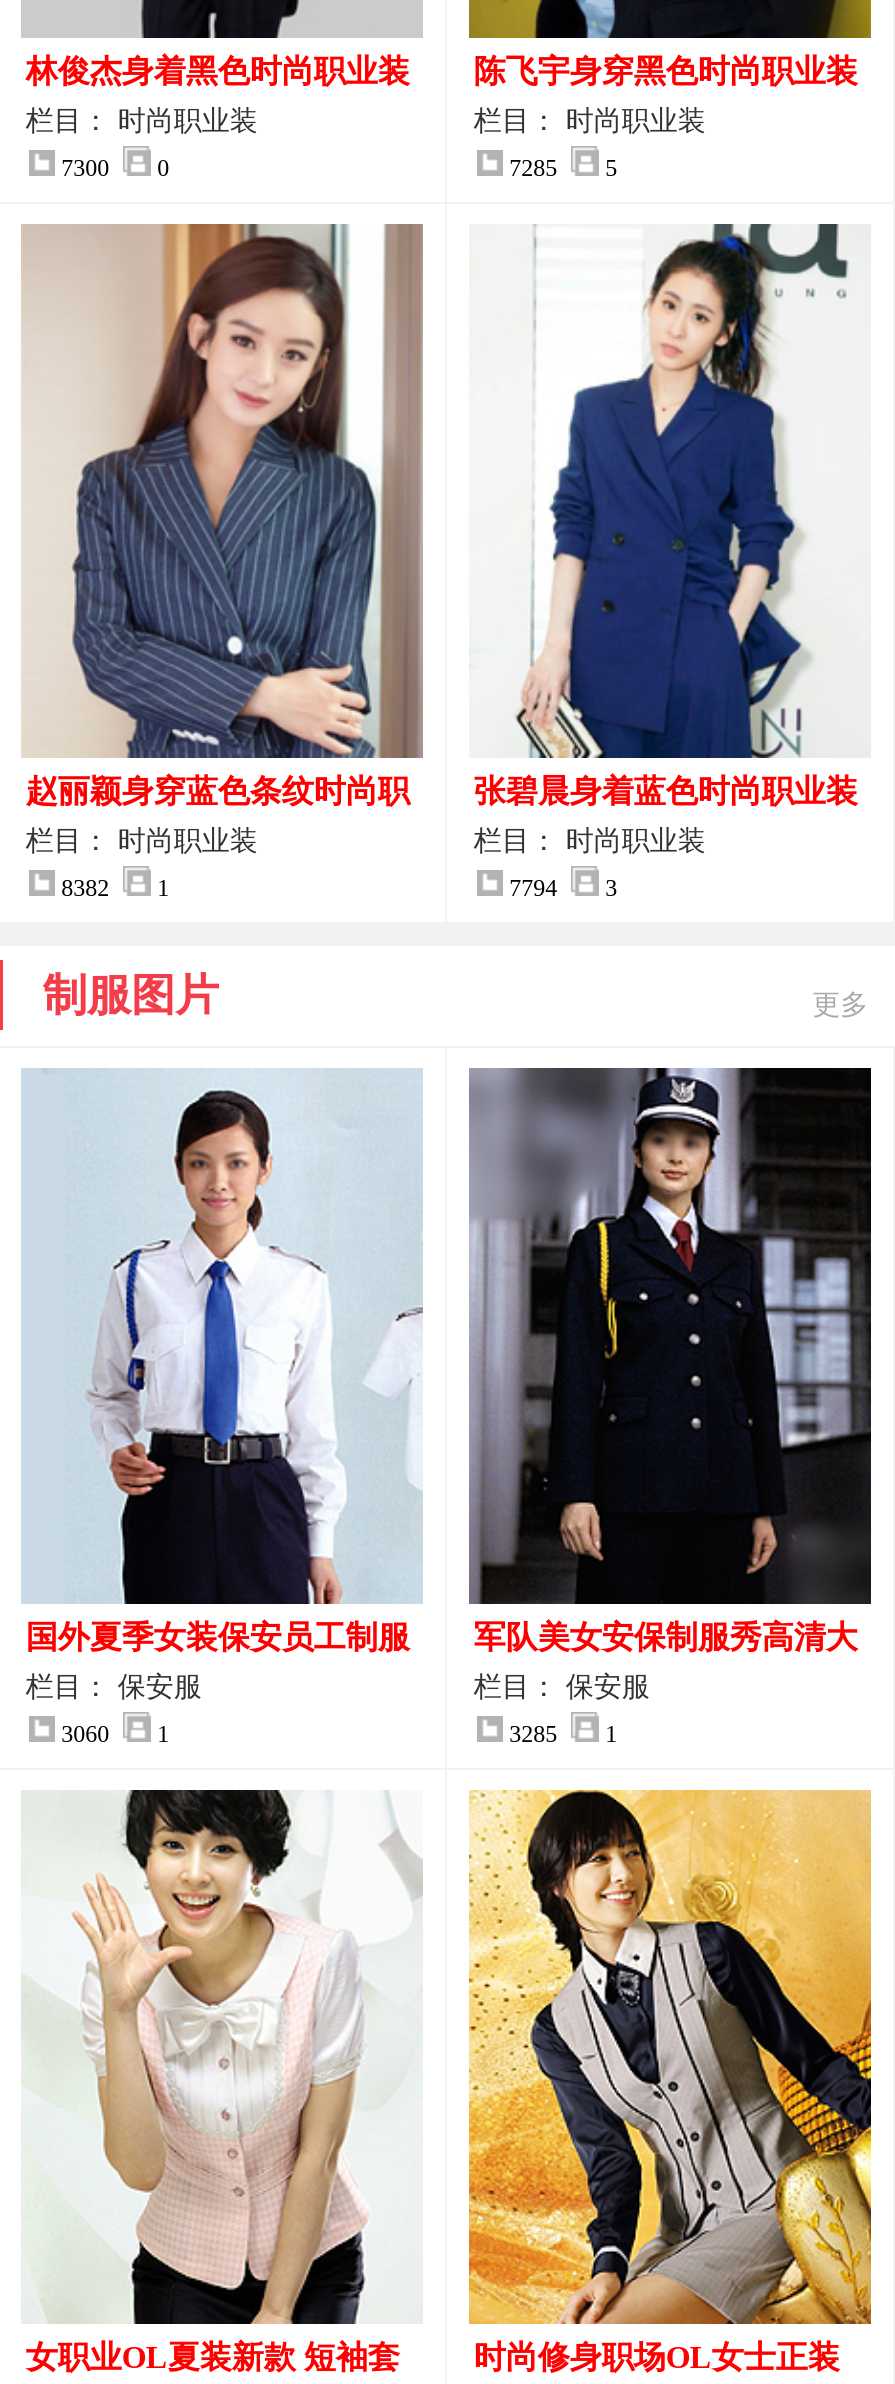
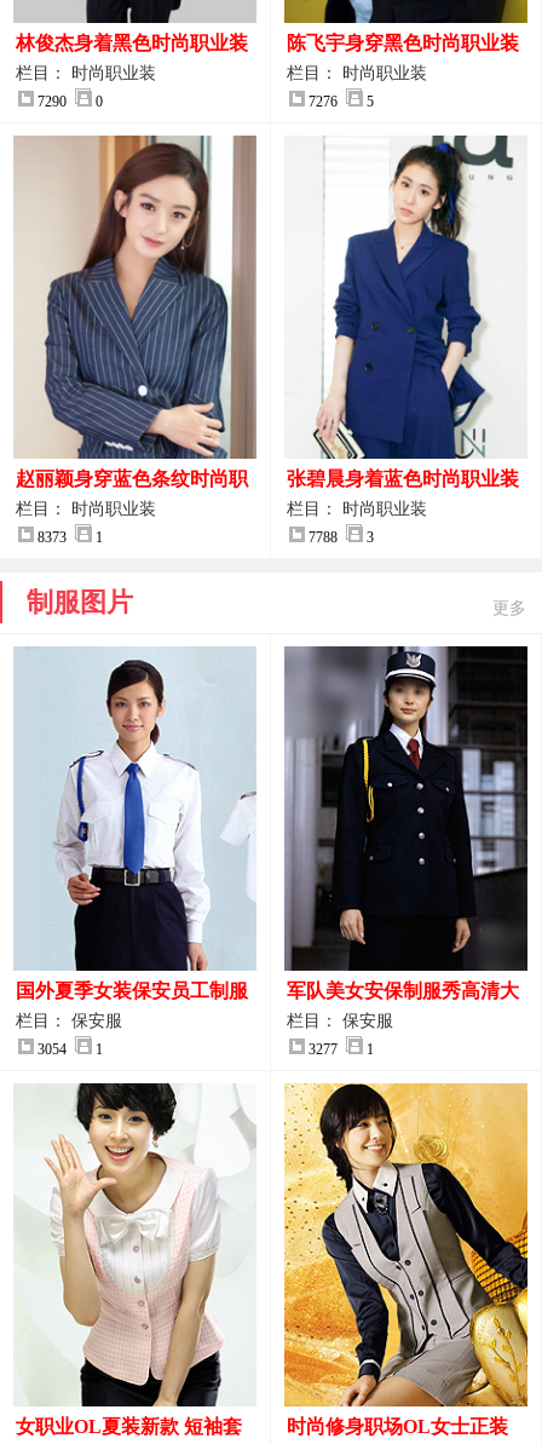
[55,153,169,181] 7300 0 -> [34,93,103,110] 7290 0
[503,153,617,181] 7285 5 -> [305,93,374,110] 7276 5
[55,874,169,902] 8382 1 -> [34,529,103,546] 8373 1
[503,874,617,902] 7794 3 -> [305,529,374,546] 7788 3
[55,1720,169,1748] 3060 1 -> [34,1041,103,1058] 3054 1
[503,1720,617,1748] 3285 1 -> [305,1041,374,1058] 3277 1

